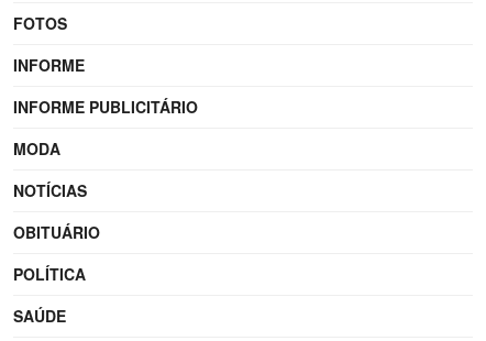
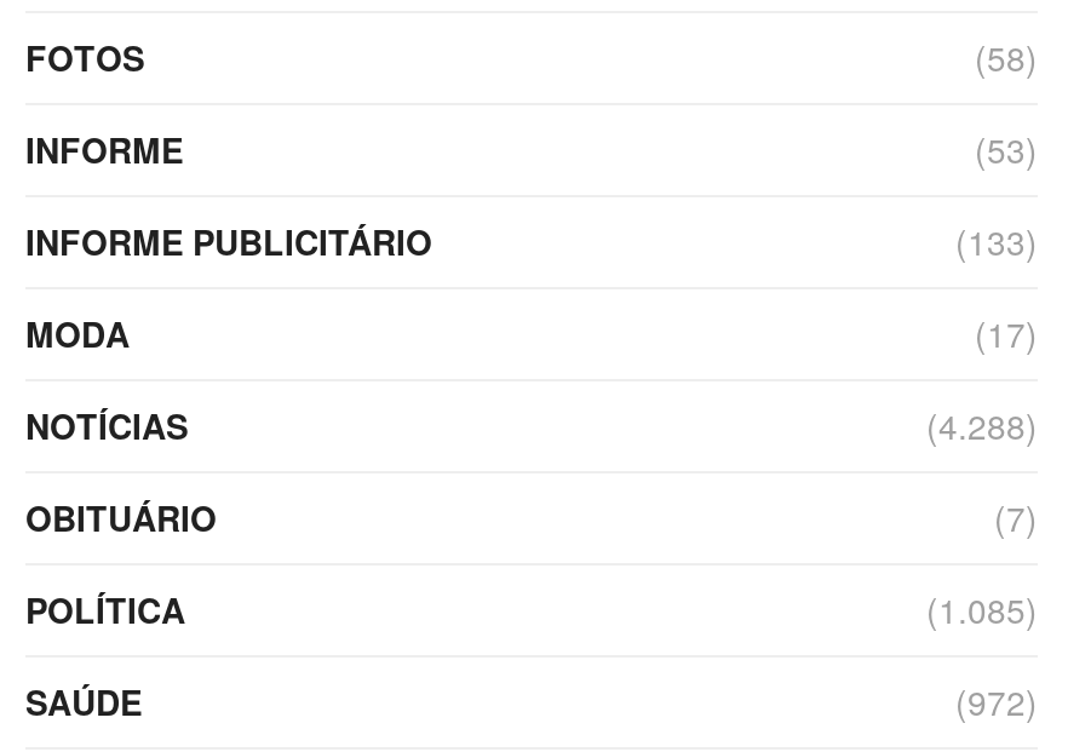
none -> [975,32,1038,80] (58)
none -> [975,124,1038,172] (53)
none -> [955,216,1038,264] (133)
none -> [975,308,1038,357] (17)
none -> [926,400,1038,449] (4.288)
none -> [994,492,1038,541] (7)
none -> [926,584,1038,633] (1.085)
none -> [955,676,1038,725] (972)

